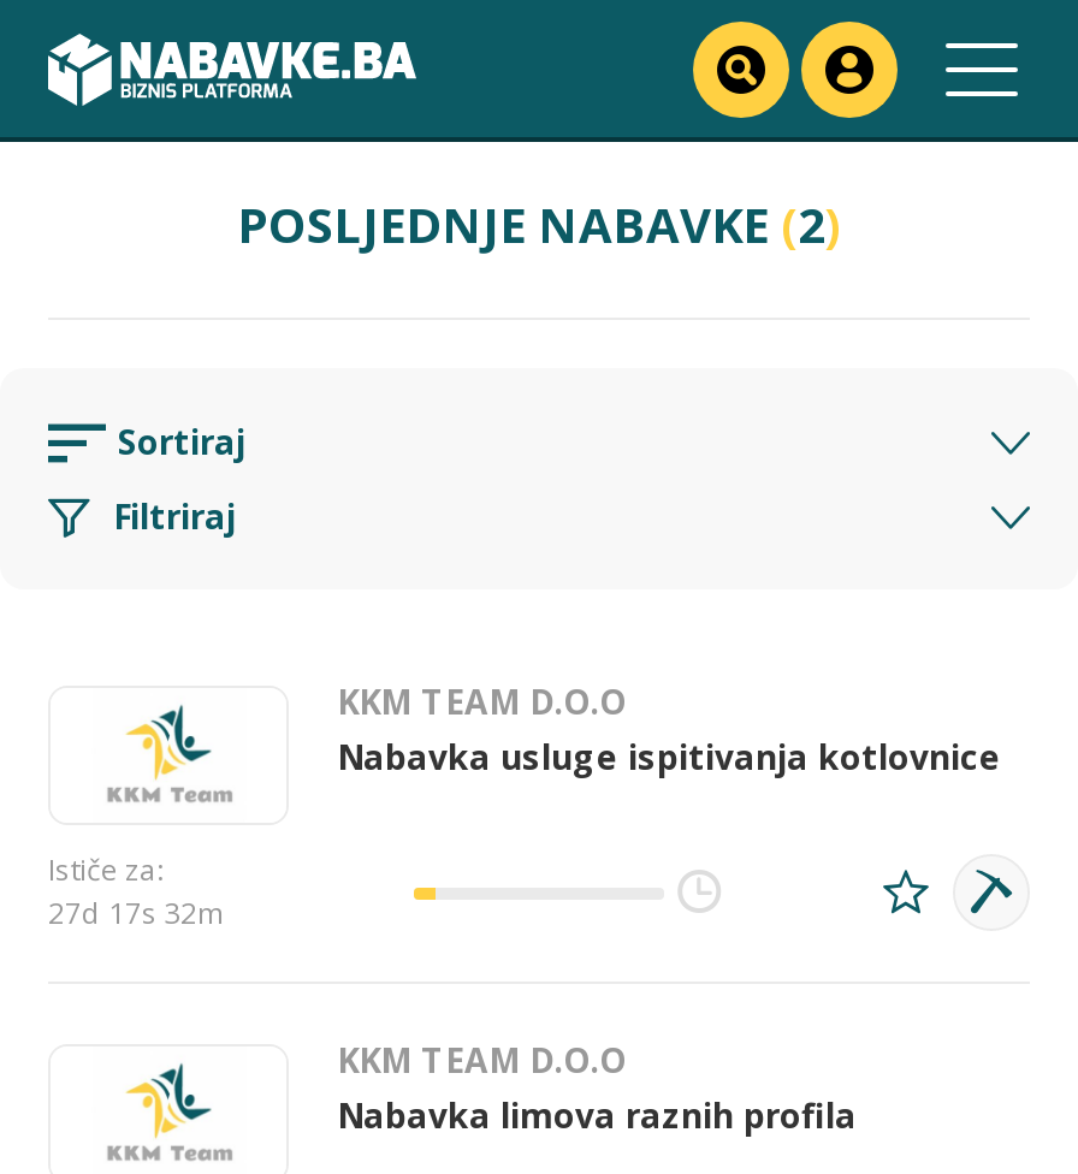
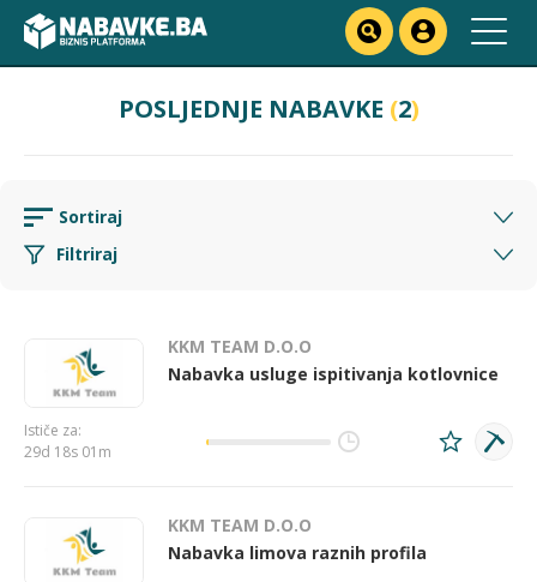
[48,893,224,933] 27d 17s 32m -> [24,442,111,462] 29d 18s 01m

